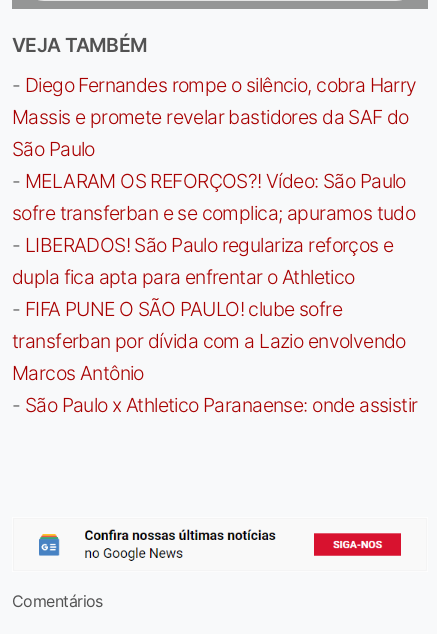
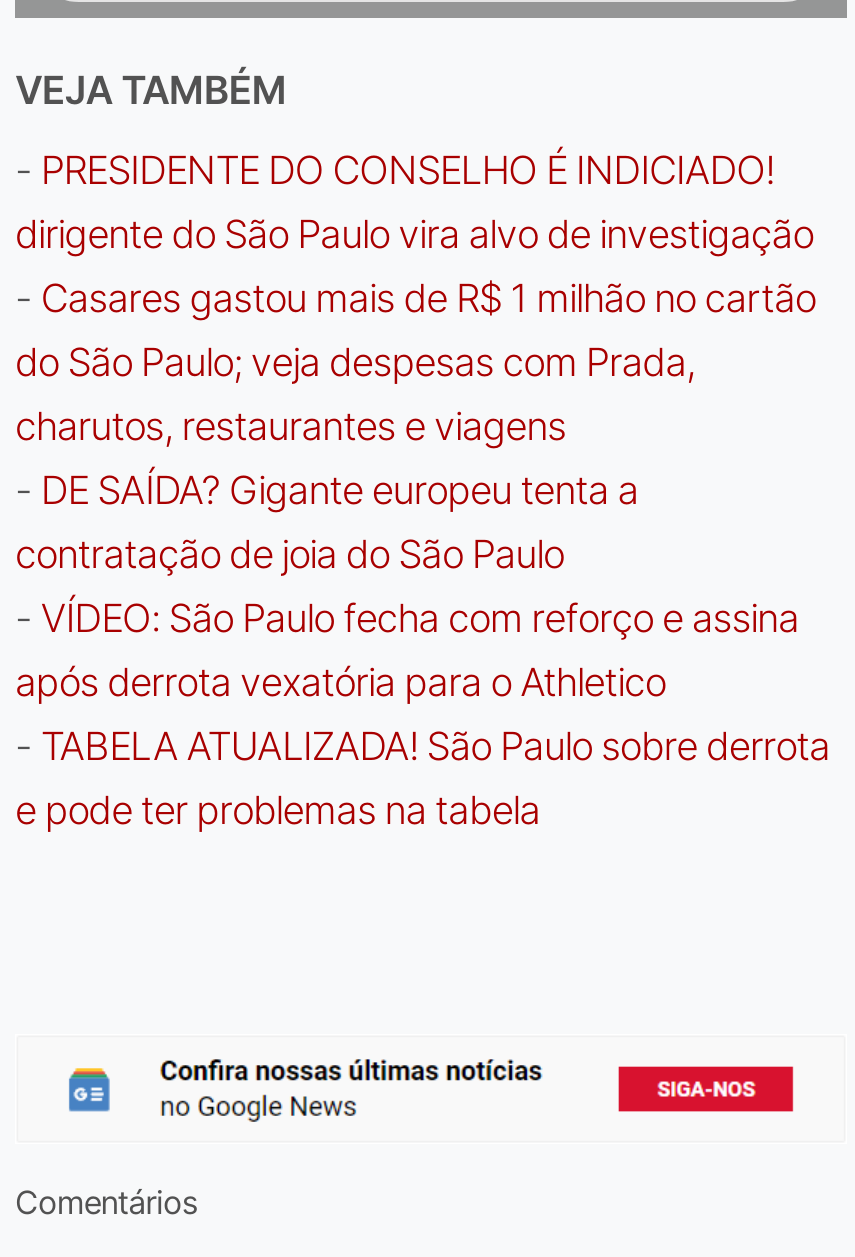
[12,72,417,416] - Diego Fernandes rompe o silêncio, cobra Harry | Massis e promete revelar bastidores da SAF do | São Paulo | - MELARAM OS REFORÇOS?! Vídeo: São Paulo | sofre transferban e se complica; apuramos tudo | - LIBERADOS! São Paulo regulariza reforços e | dupla fica apta para enfrentar o Athletico | - FIFA PUNE O SÃO PAULO! clube sofre | transferban por dívida com a Lazio envolvendo | Marcos Antônio | - São Paulo x Athletico Paranaense: onde assistir -> [15,145,830,833] - PRESIDENTE DO CONSELHO É INDICIADO! | dirigente do São Paulo vira alvo de investigação | - Casares gastou mais de R$ 1 milhão no cartão | do São Paulo; veja despesas com Prada, | charutos, restaurantes e viagens | - DE SAÍDA? Gigante europeu tenta a | contratação de joia do São Paulo | - VÍDEO: São Paulo fecha com reforço e assina | após derrota vexatória para o Athletico | - TABELA ATUALIZADA! São Paulo sobre derrota | e pode ter problemas na tabela

